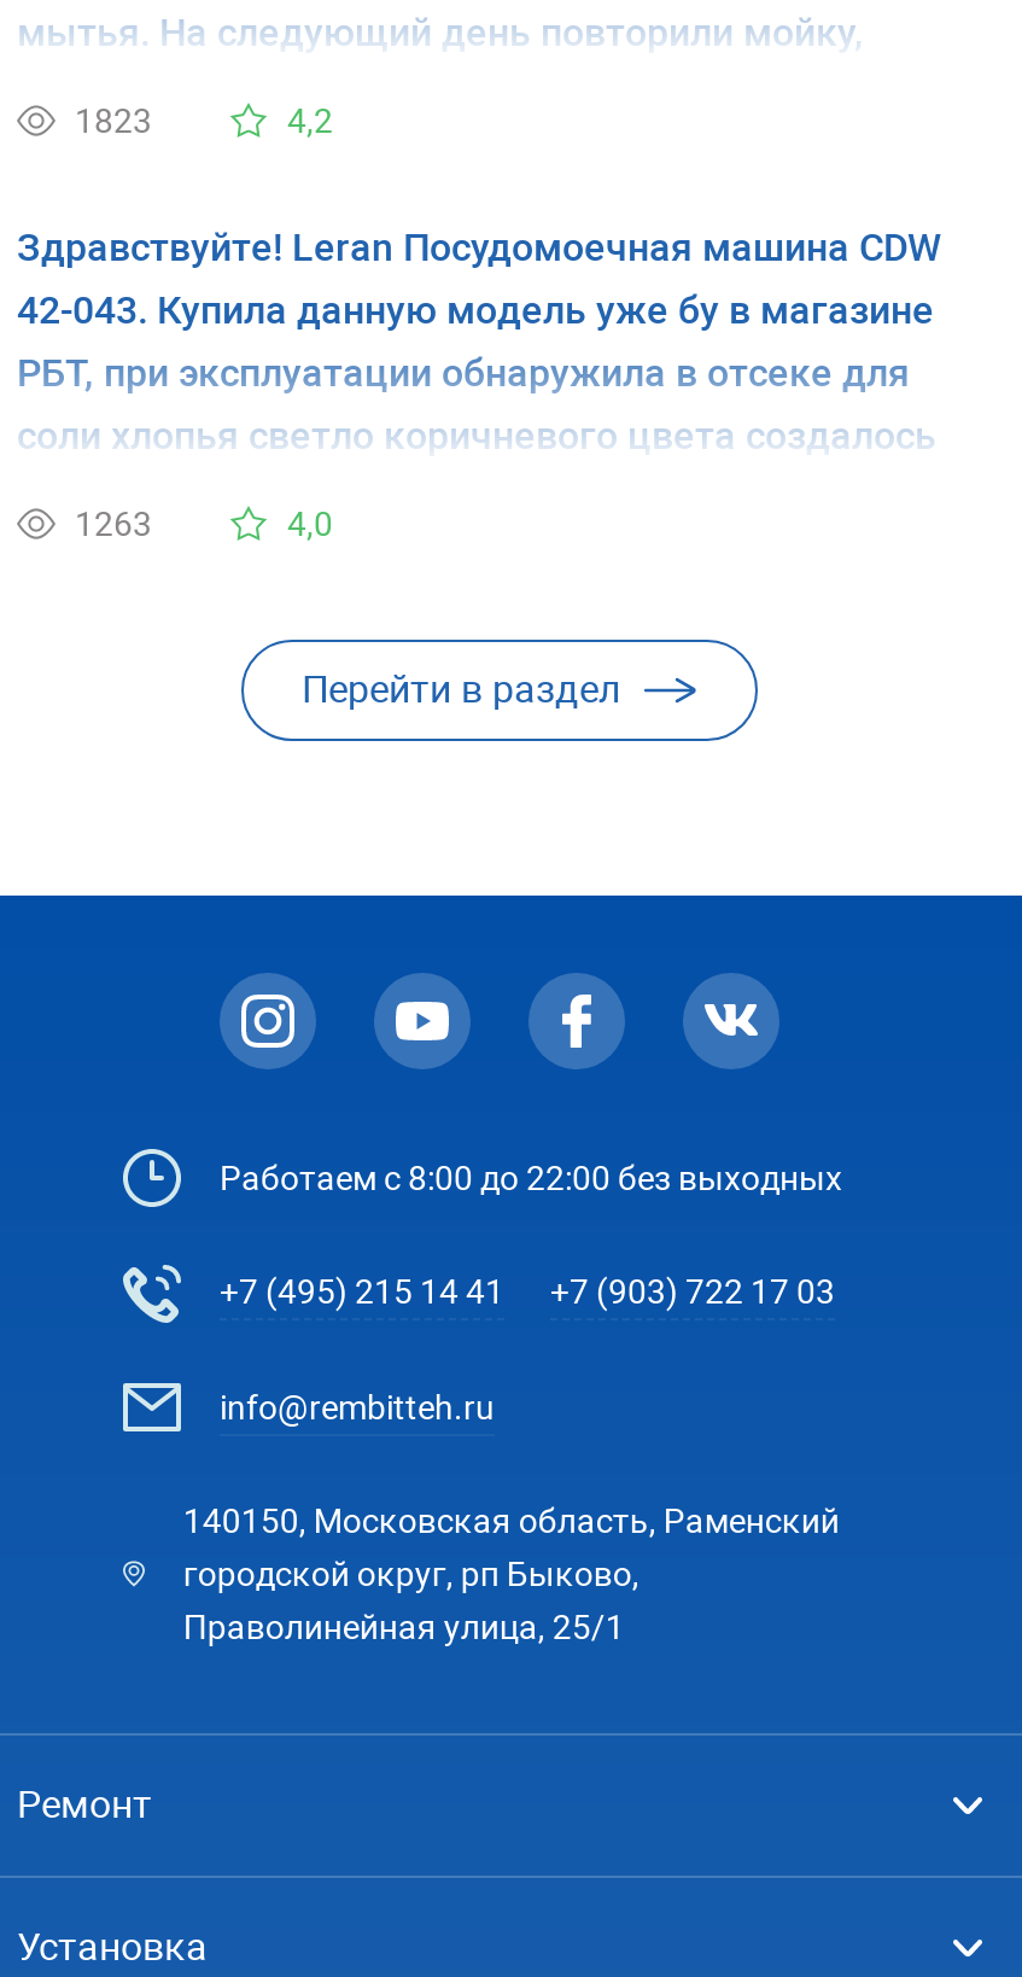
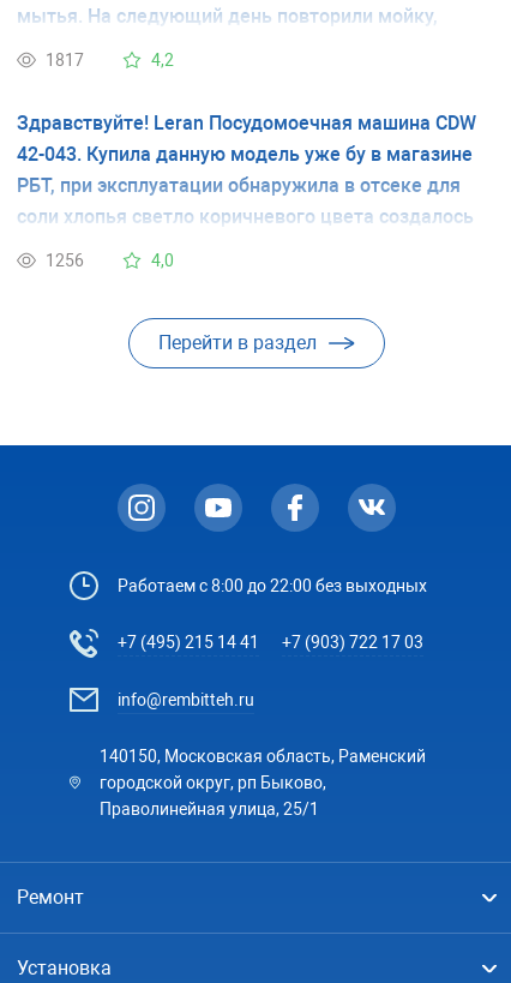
[75,100,152,139] 1823 -> [46,50,84,69] 1817
[75,503,152,542] 1263 -> [46,250,84,269] 1256

